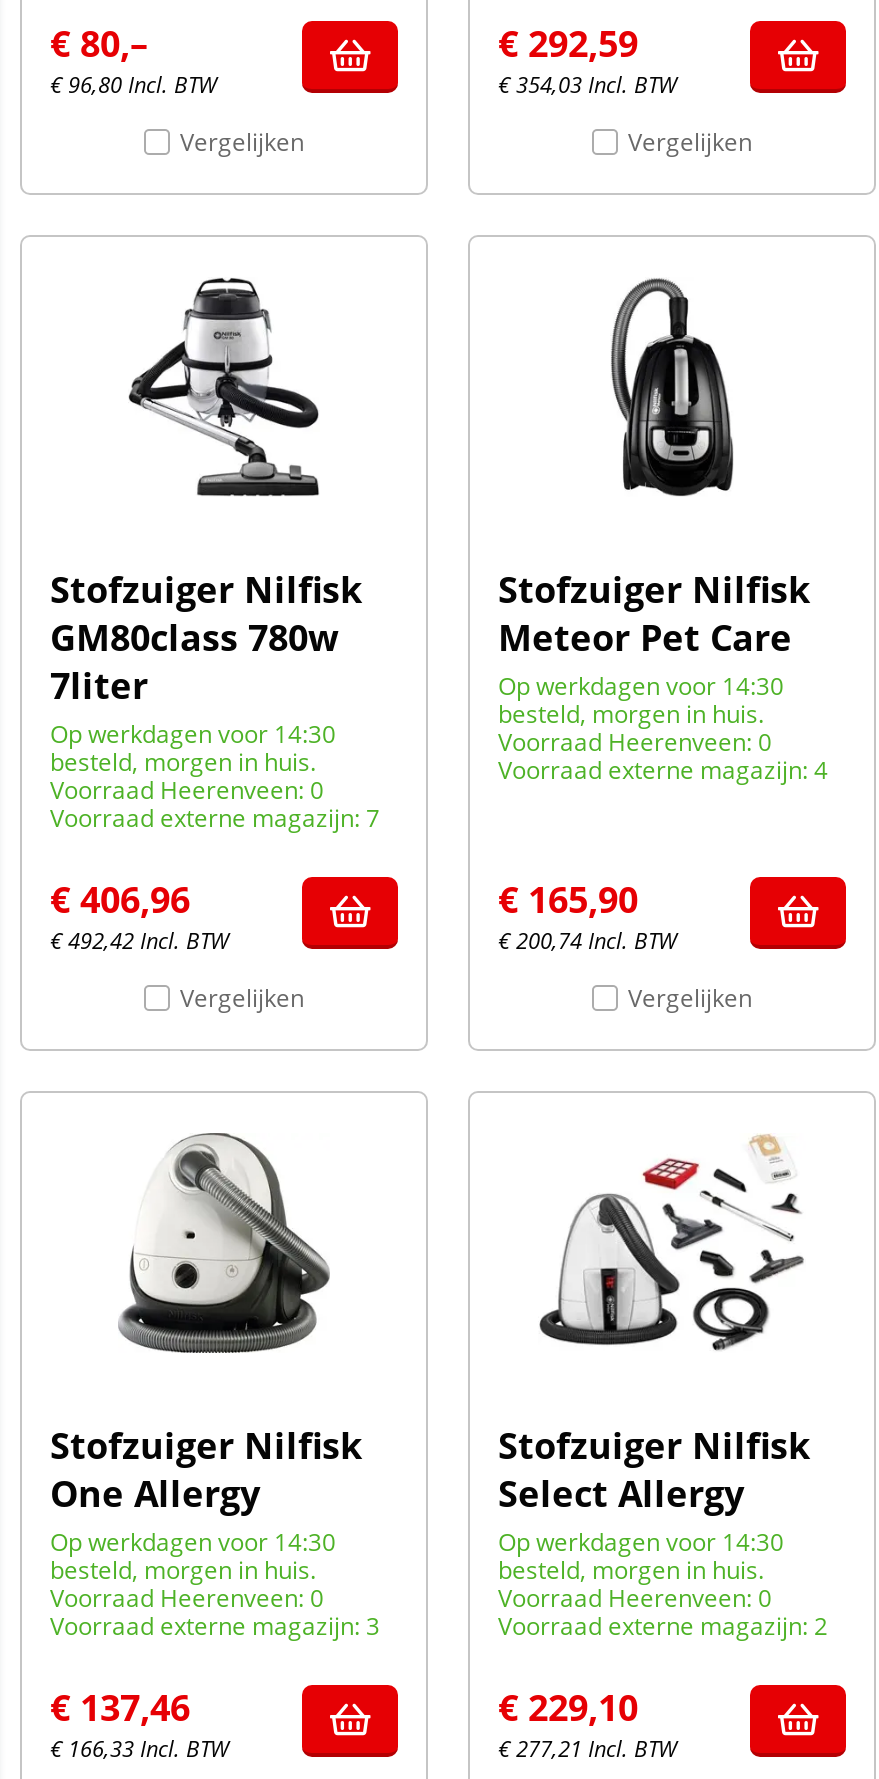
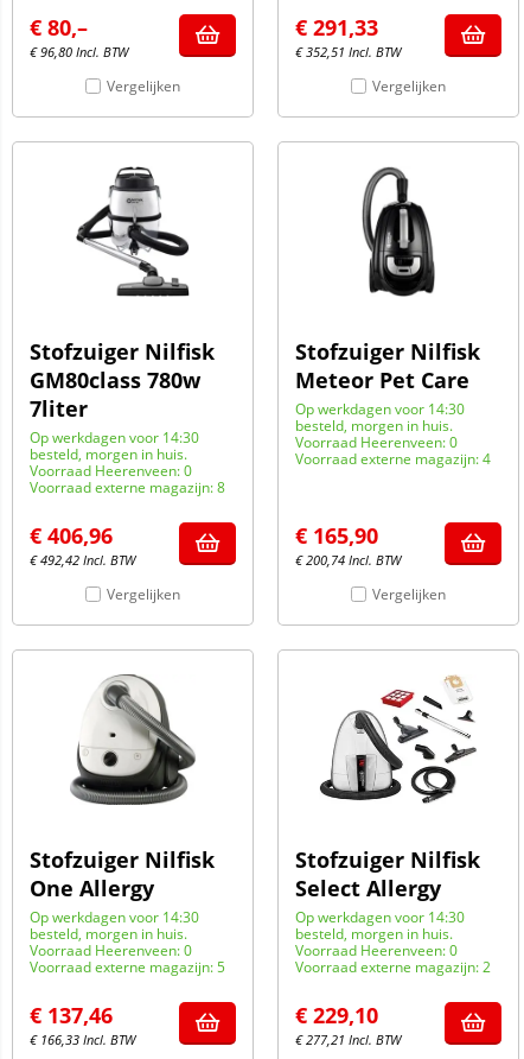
[498,19,638,67] €292,59 -> [295,13,378,42] €291,33
[498,69,676,99] €354,03 Incl. BTW -> [295,43,401,61] €352,51 Incl. BTW
[50,801,380,835] Voorraad externe magazijn: 7 -> [30,477,225,497] Voorraad externe magazijn: 8
[50,1609,380,1643] Voorraad externe magazijn: 3 -> [30,957,225,977] Voorraad externe magazijn: 5

